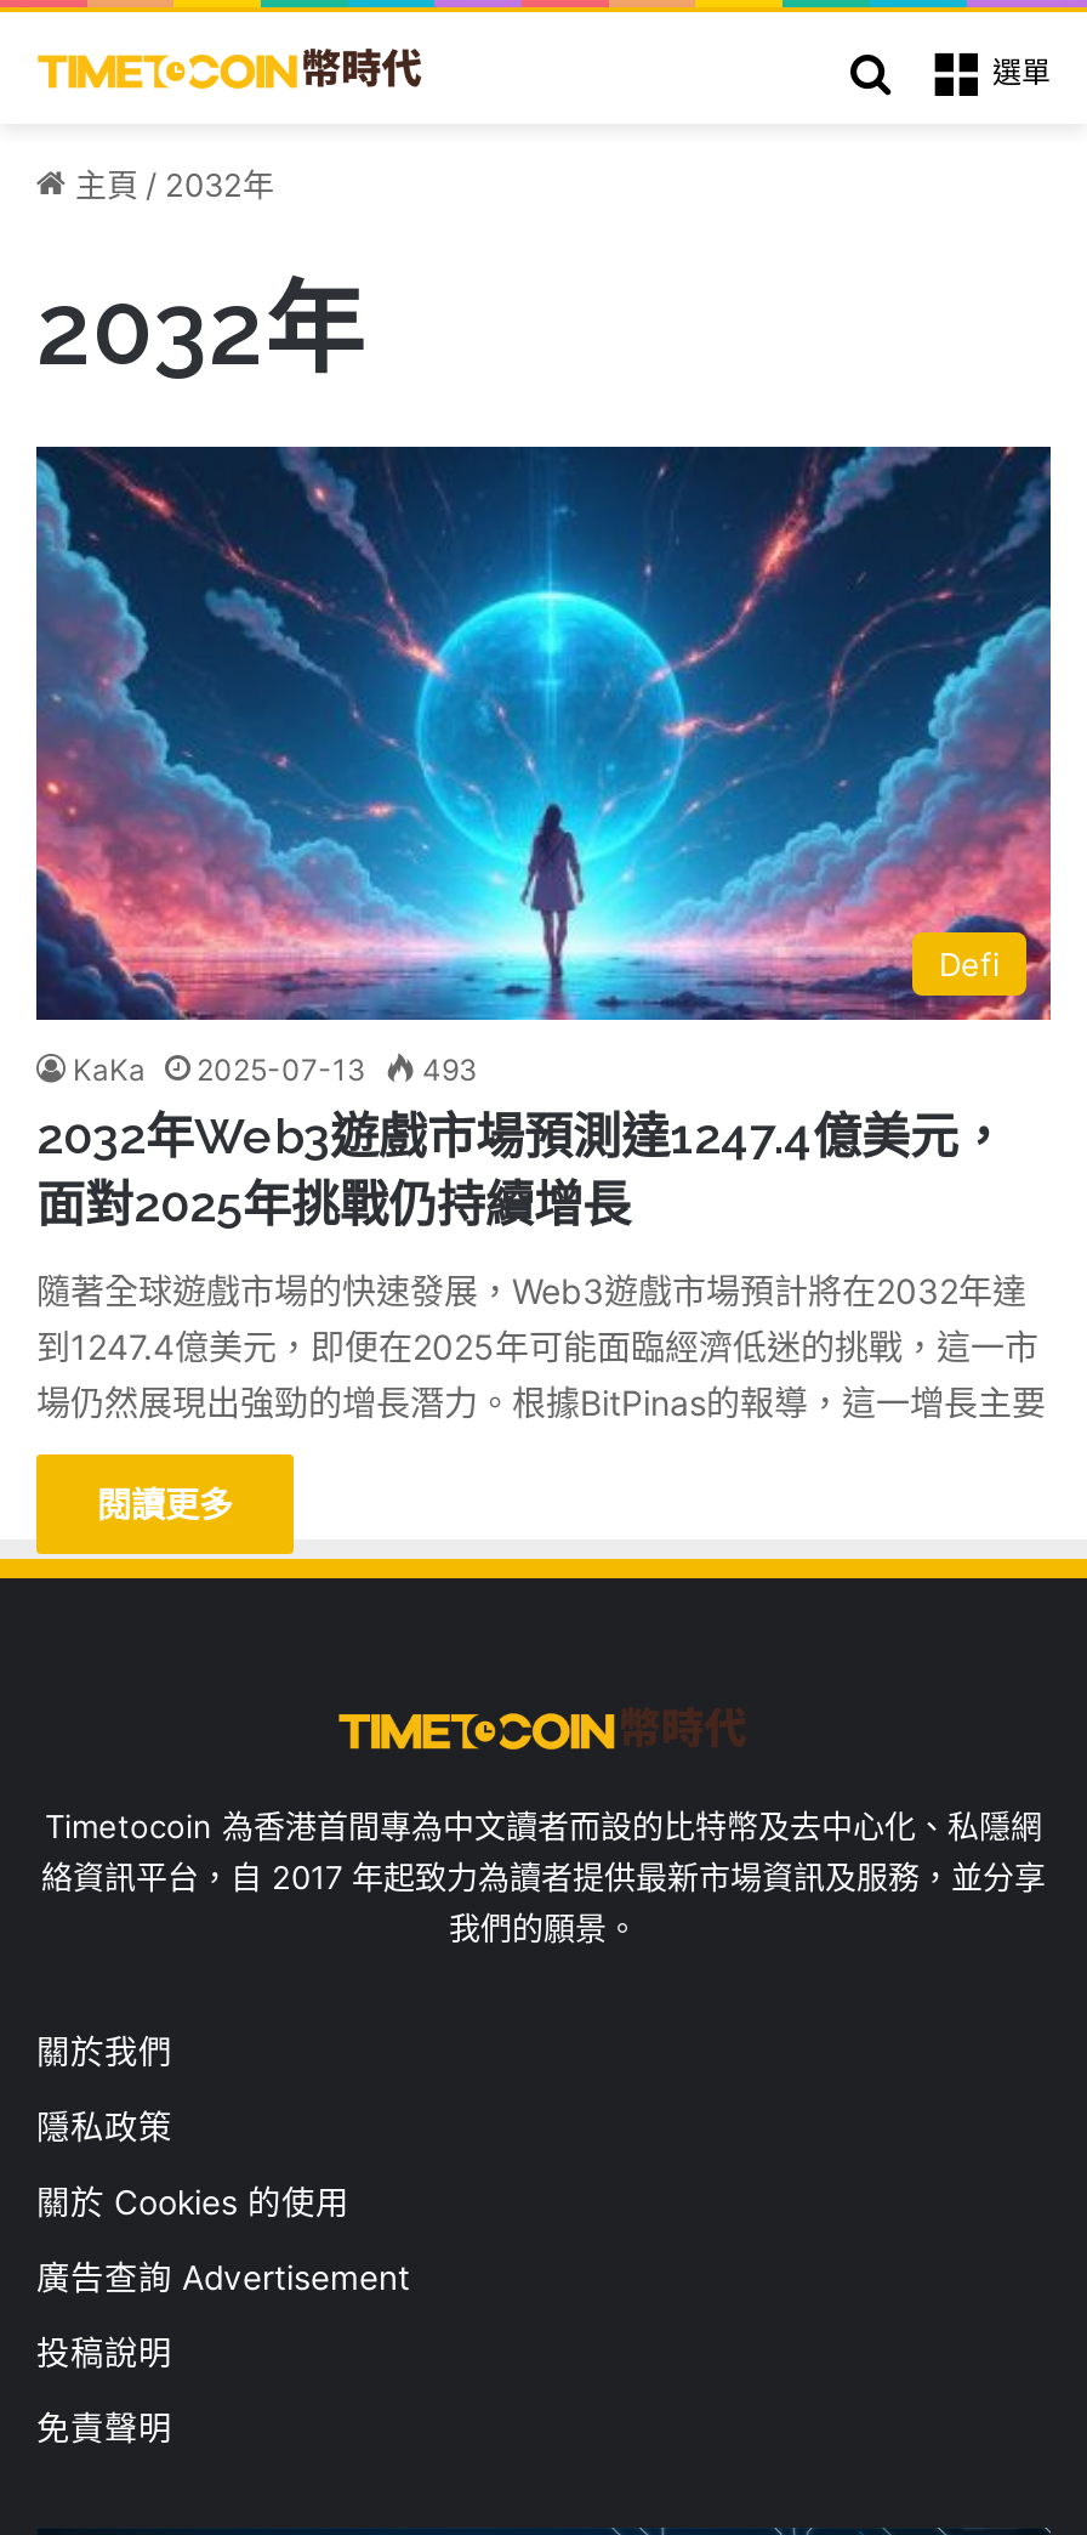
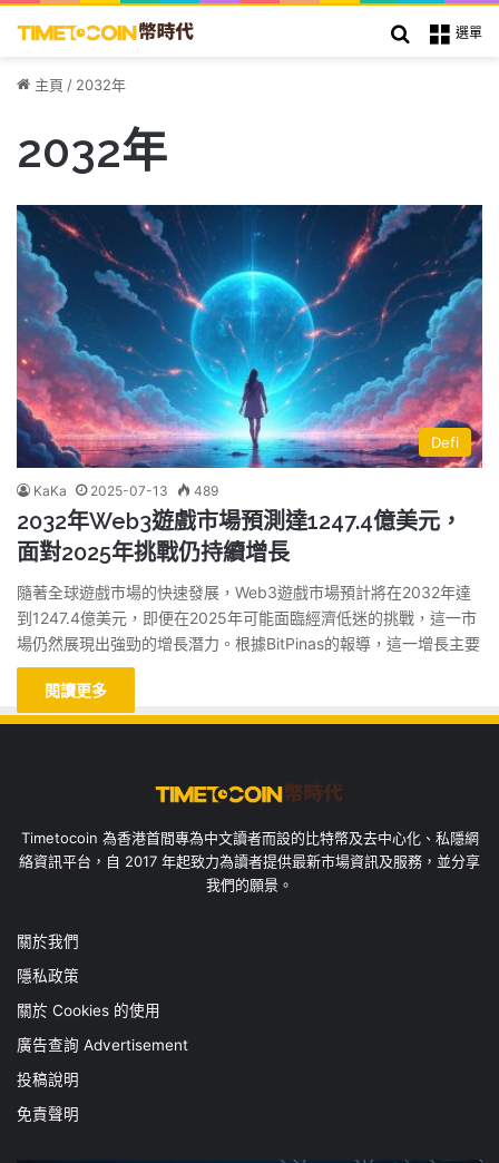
[73,1051,478,1087] KaKa 2025-07-13 493 -> [33,482,218,499] KaKa 2025-07-13 489

